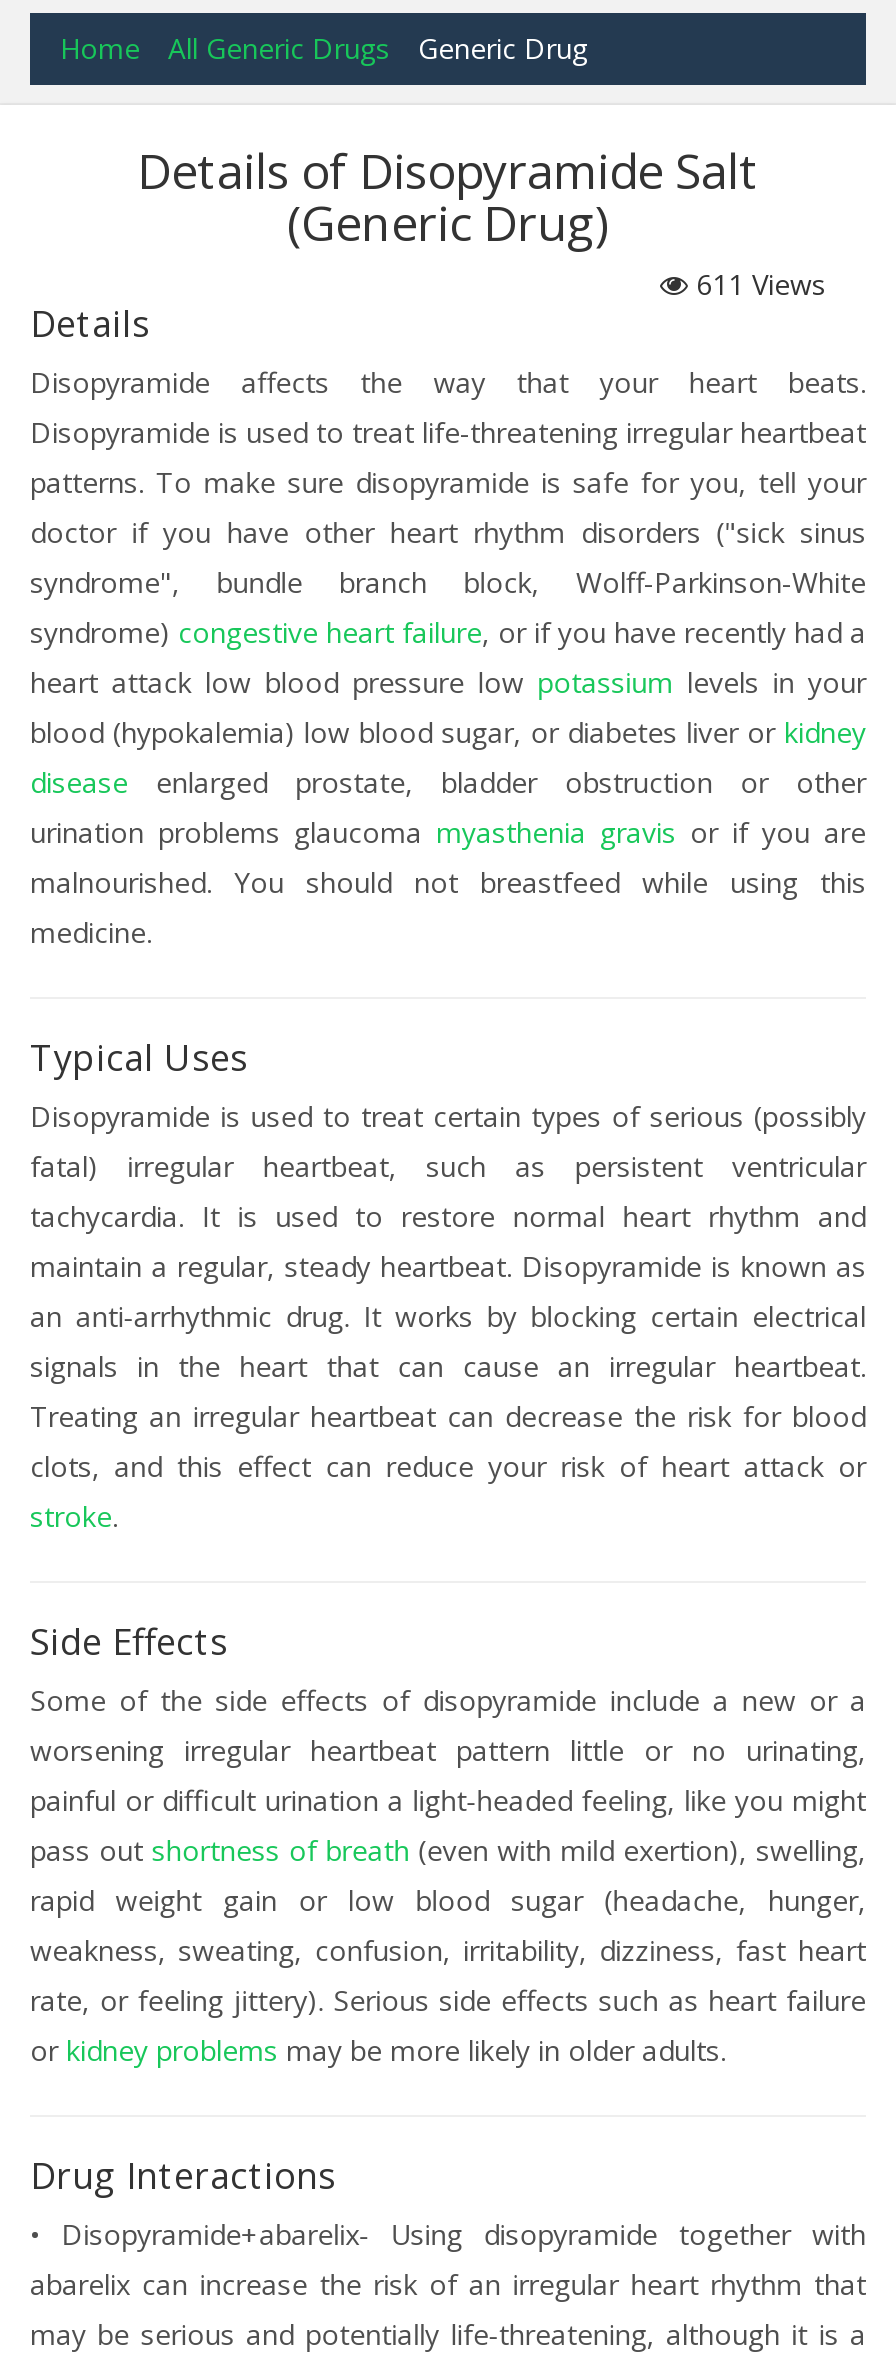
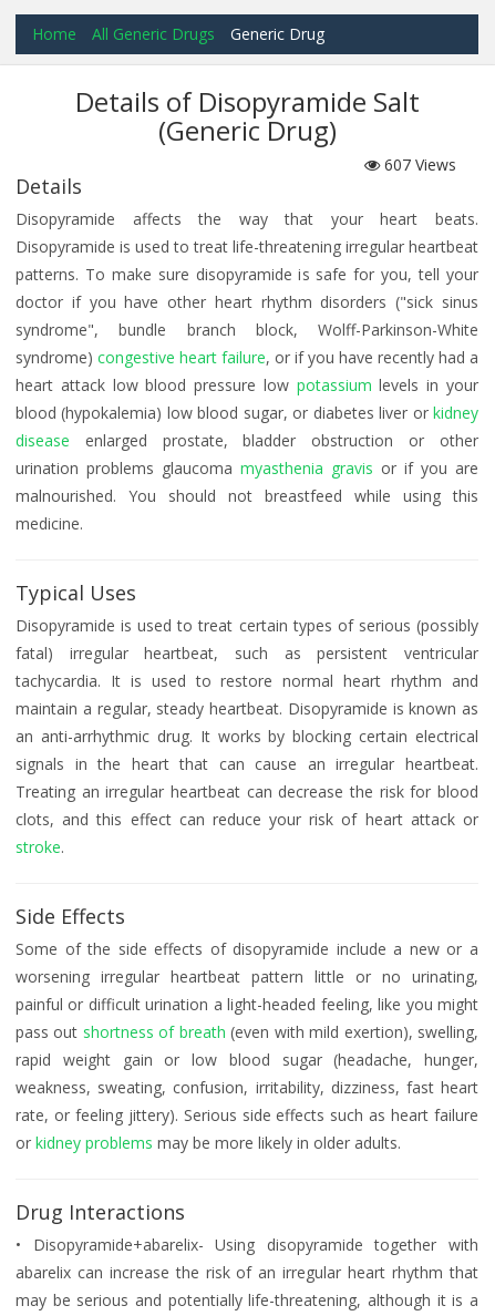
[696,265,826,303] 611 Views -> [384,154,456,175] 607 Views

